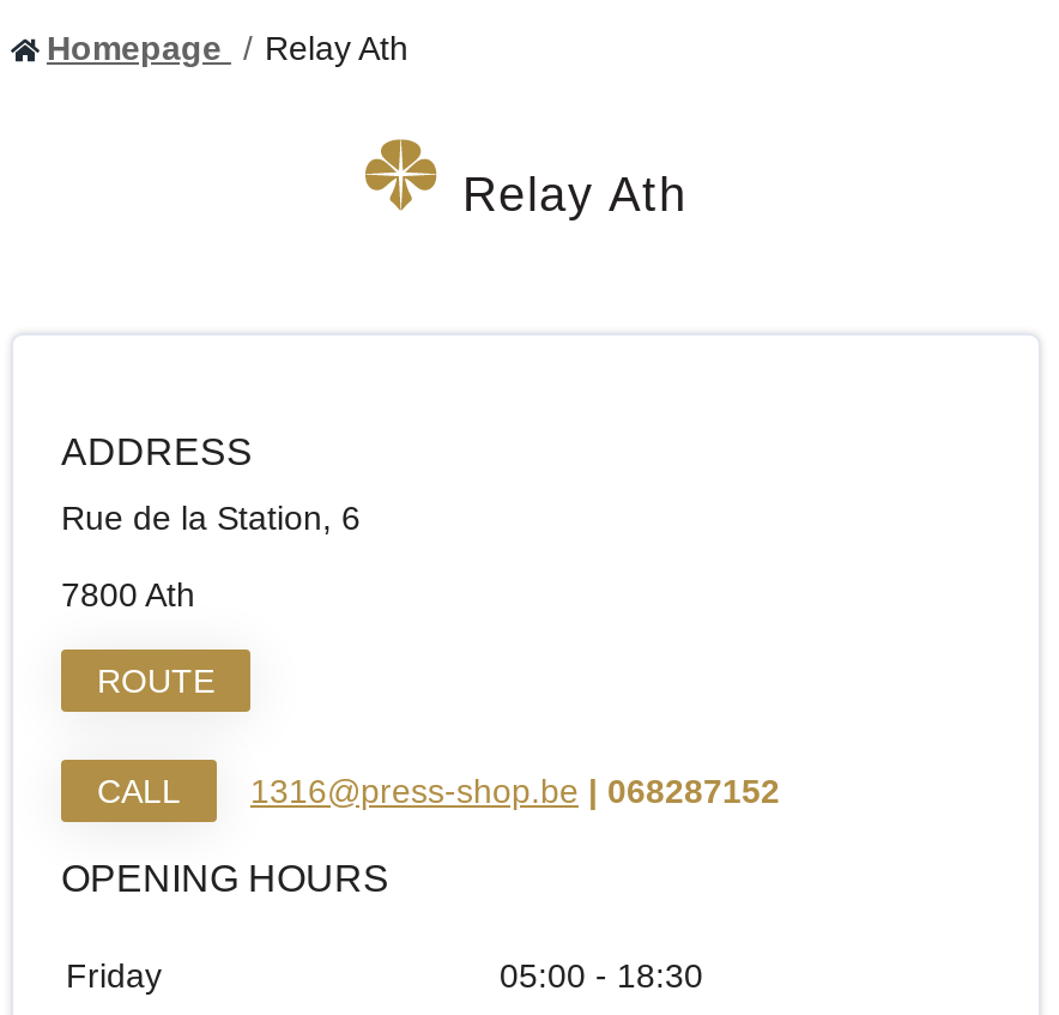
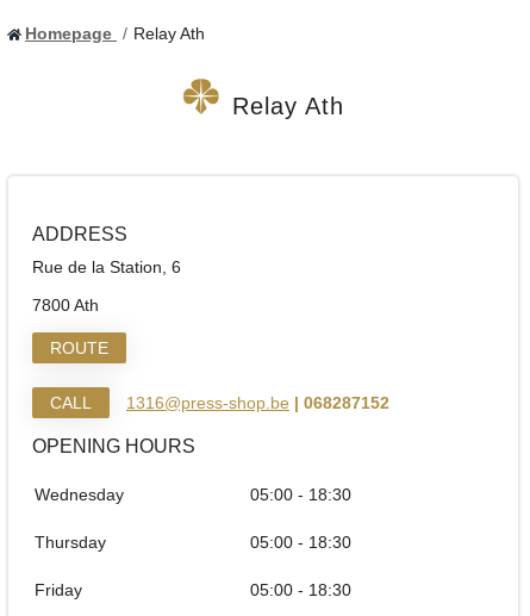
none -> [35,485,351,552] Wednesday | 05:00 - 18:30 | Thursday | 05:00 - 18:30

